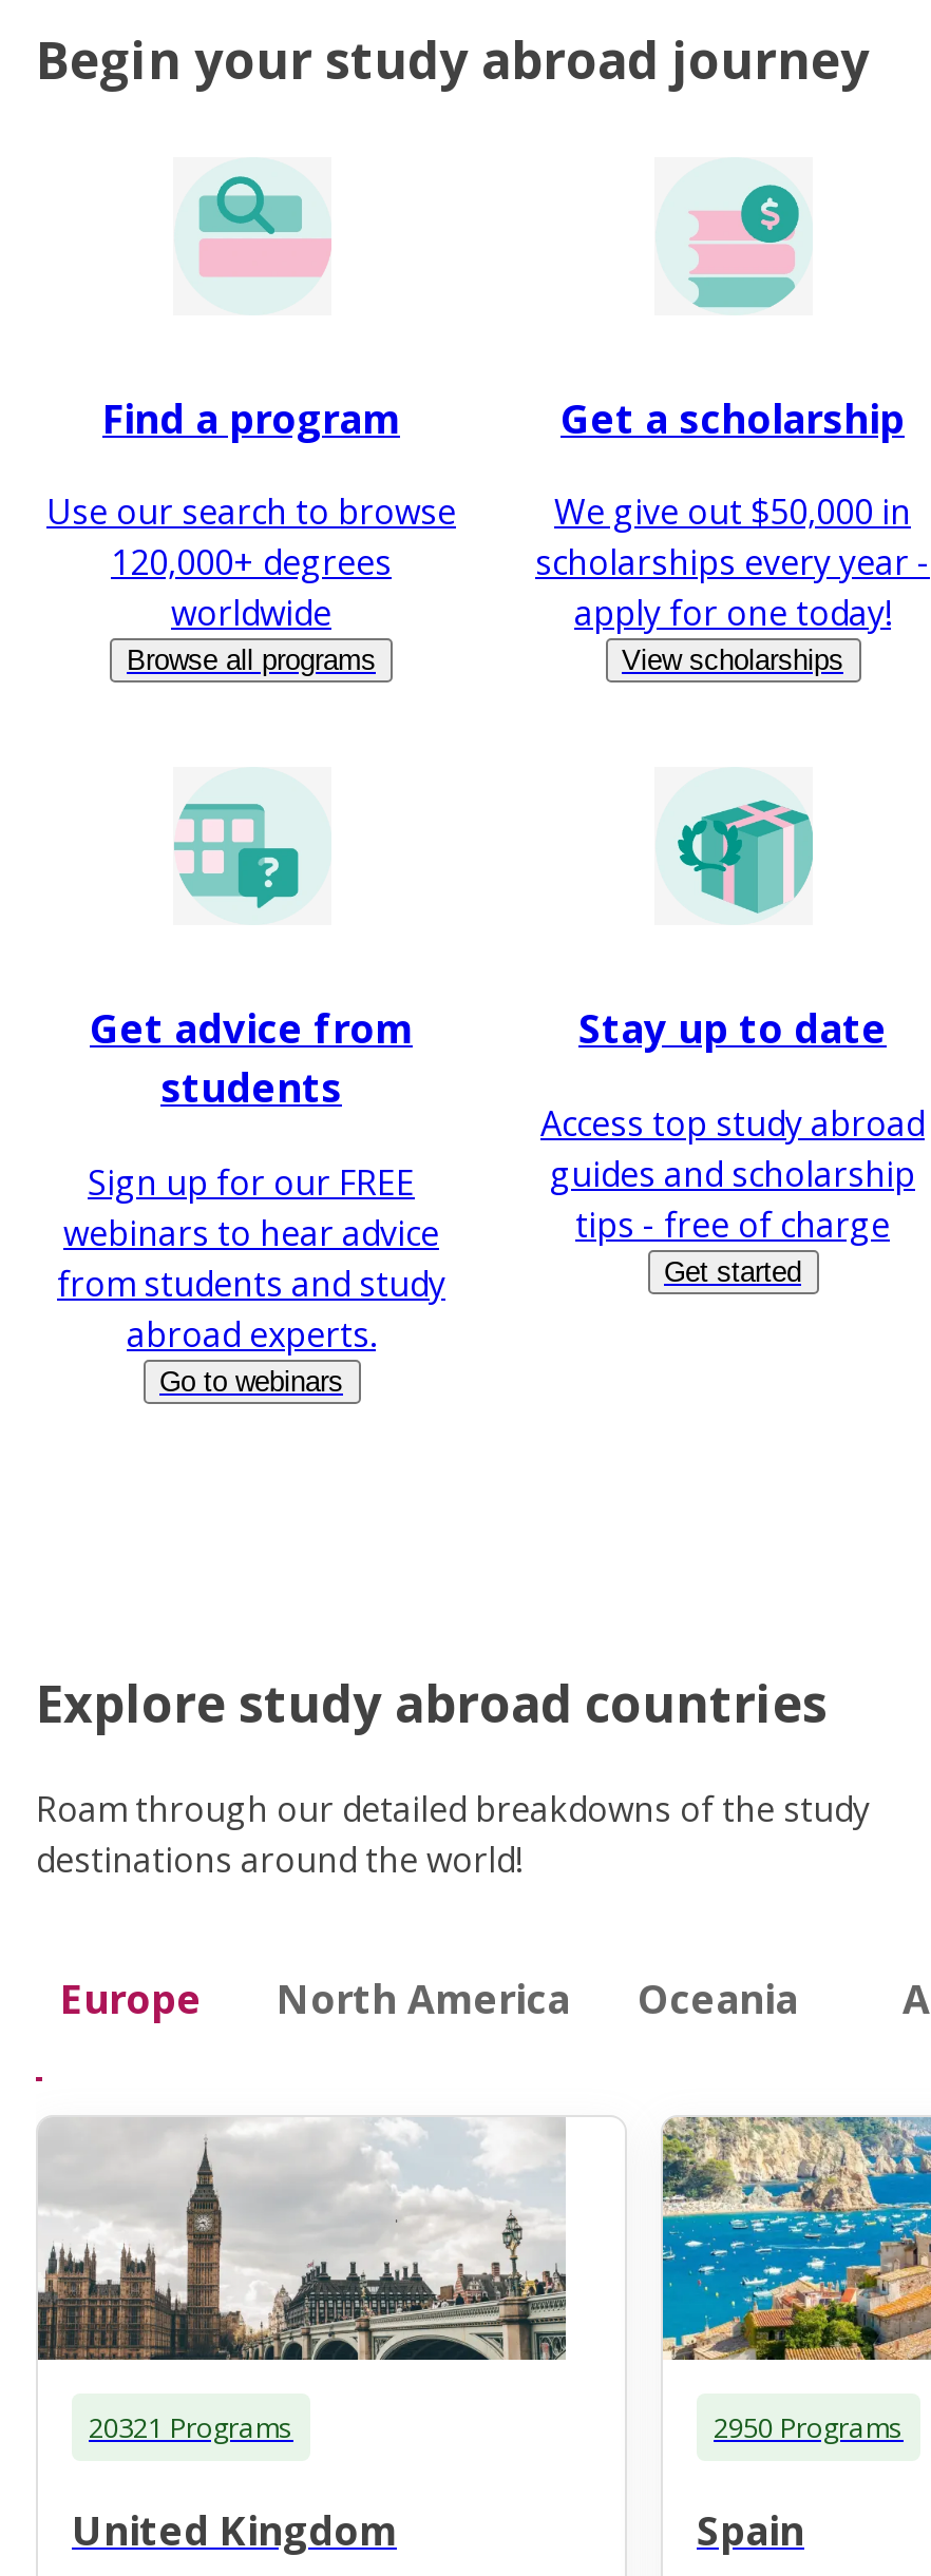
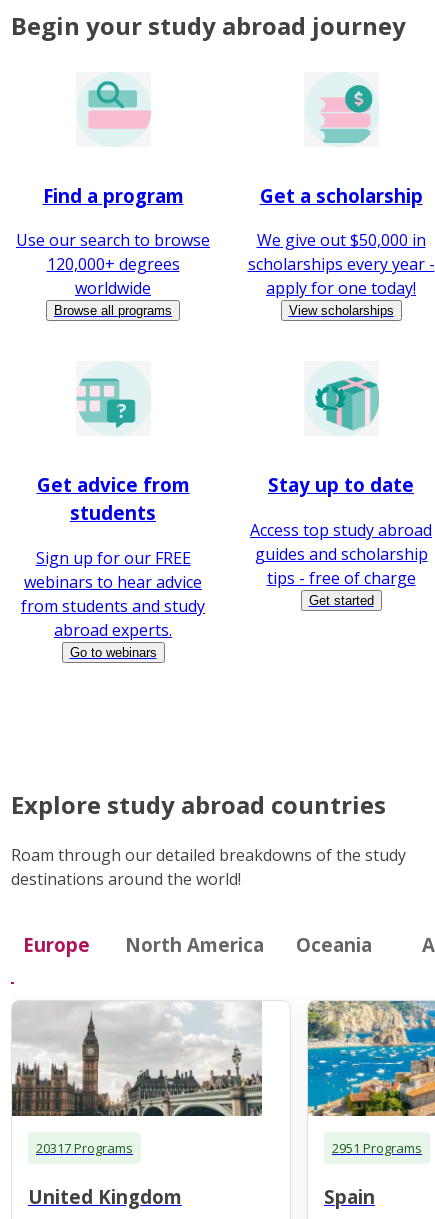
[89,2407,293,2445] 20321 Programs -> [36,1139,133,1157] 20317 Programs
[714,2407,904,2445] 2950 Programs -> [332,1139,422,1157] 2951 Programs

